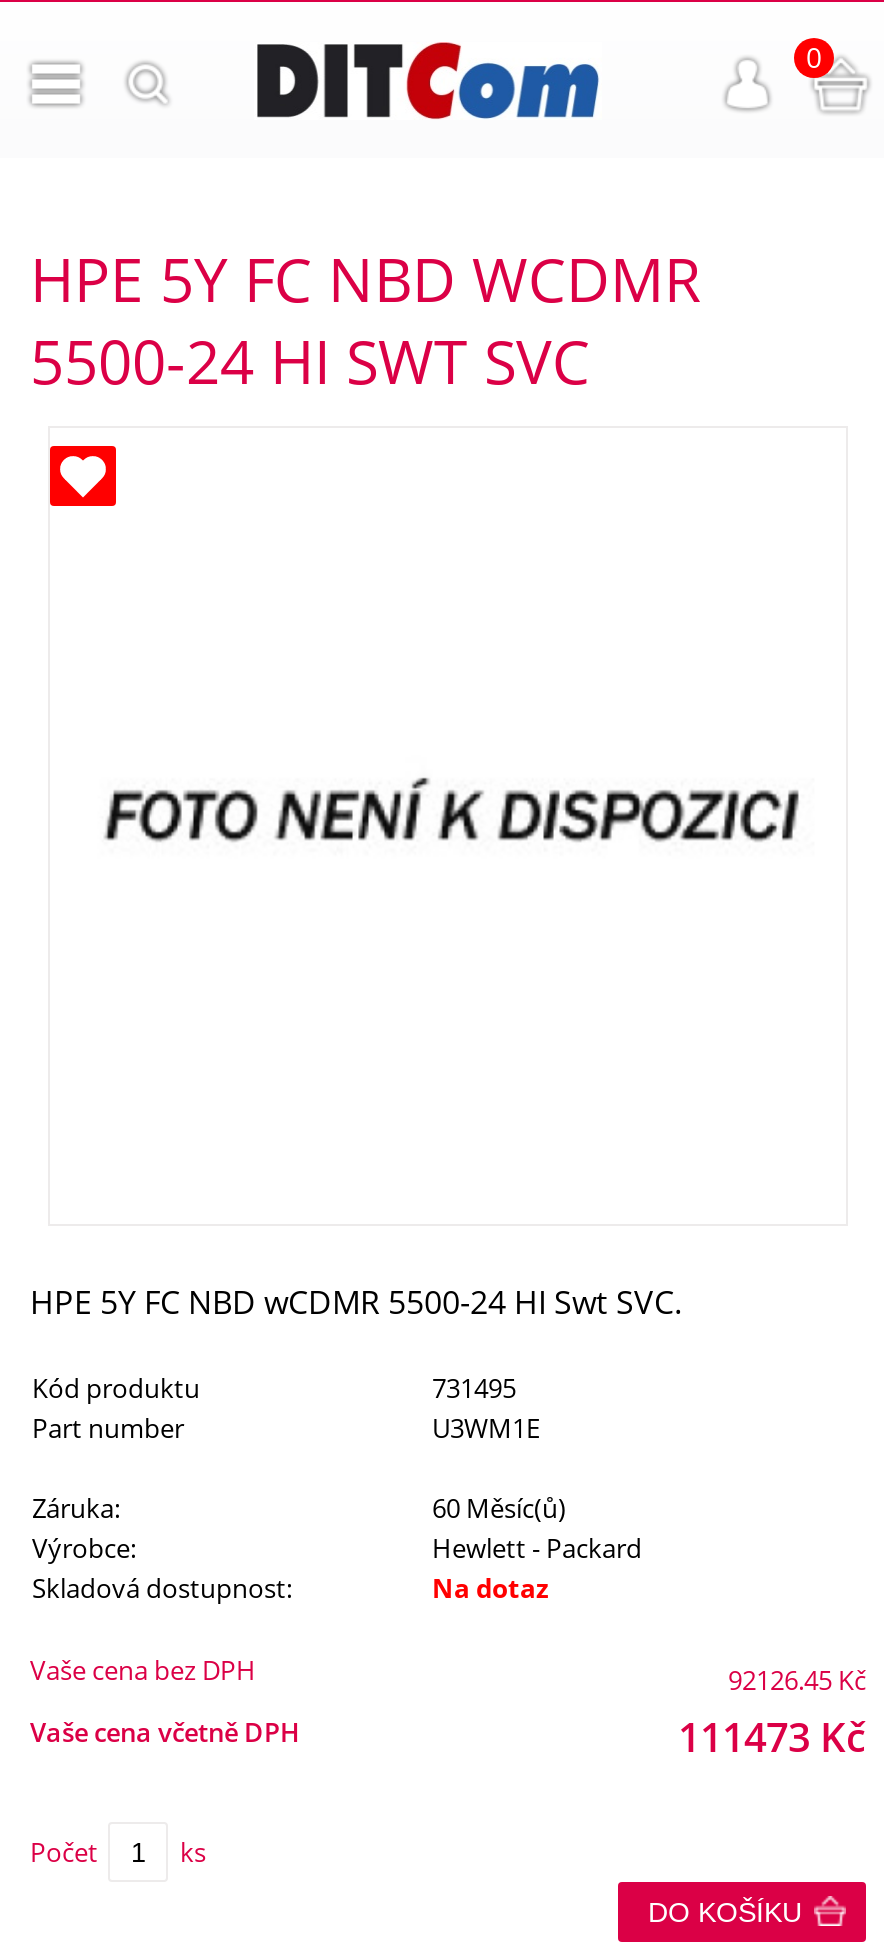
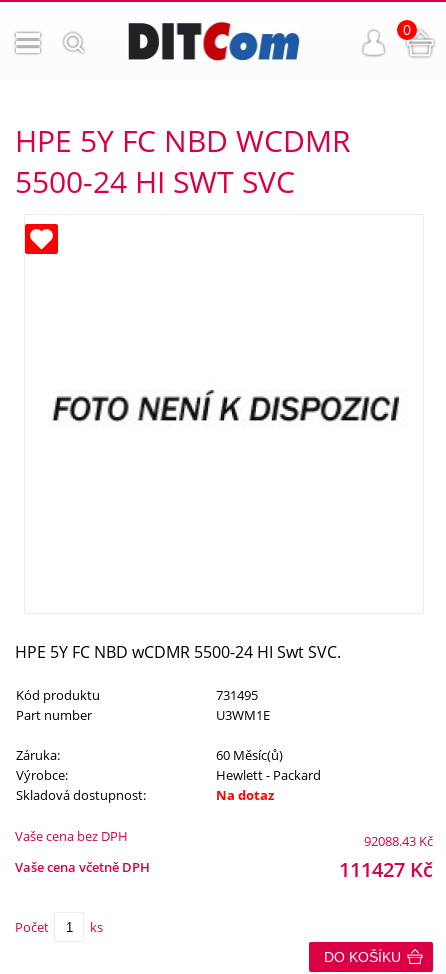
[728,1662,866,1698] 92126.45 Kč -> [364,832,433,850] 92088.43 Kč
[678,1710,866,1764] 111473 Kč -> [339,856,433,883] 111427 Kč

